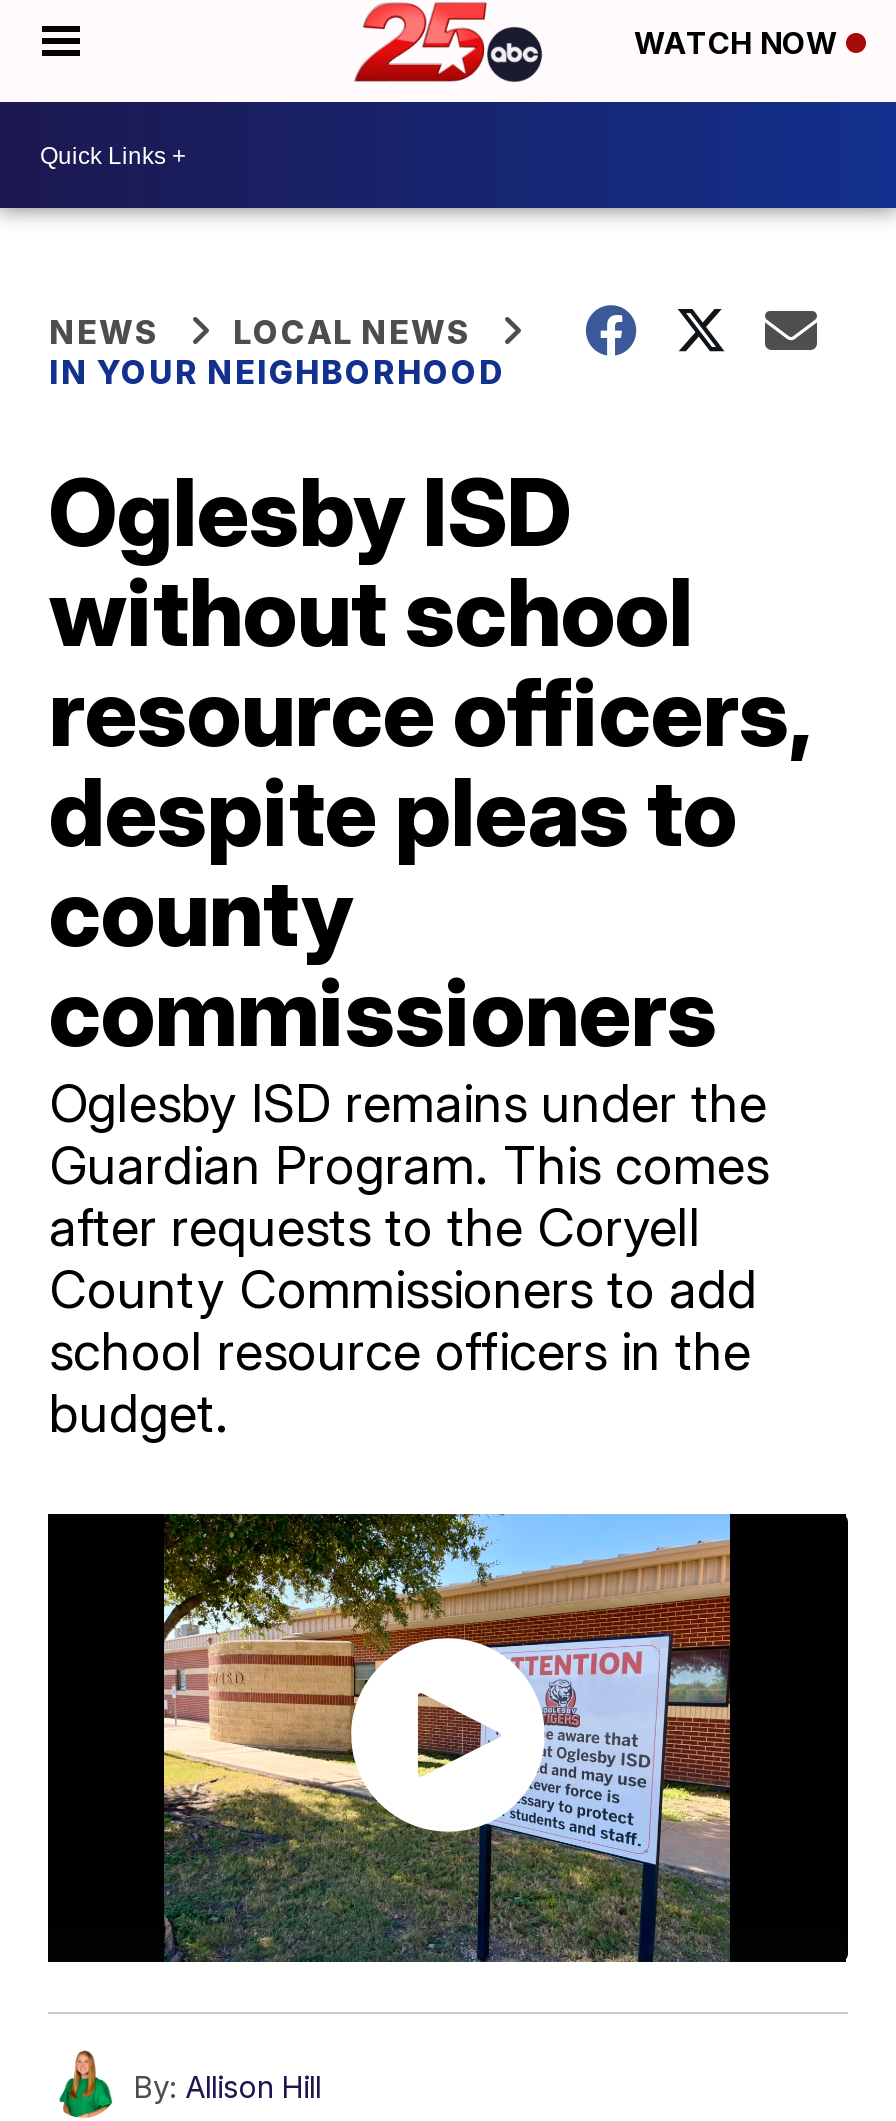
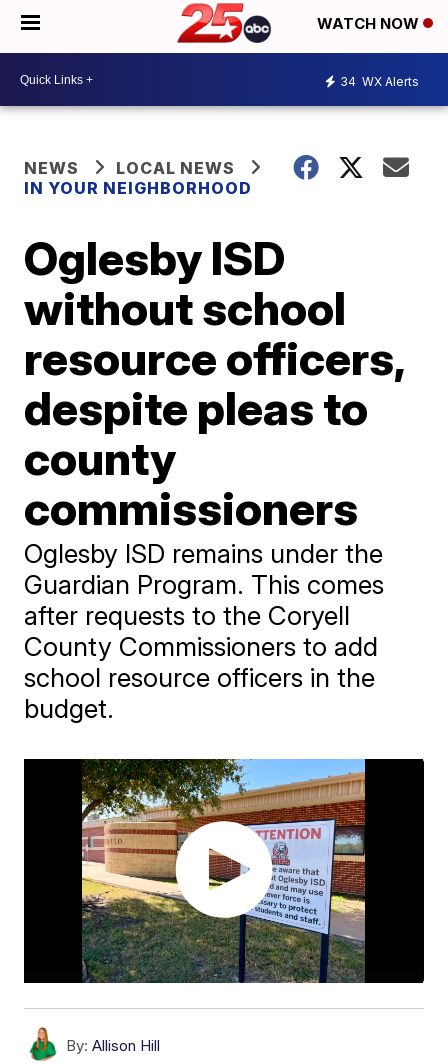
none -> [340,73,419,88] 34 WX Alerts

